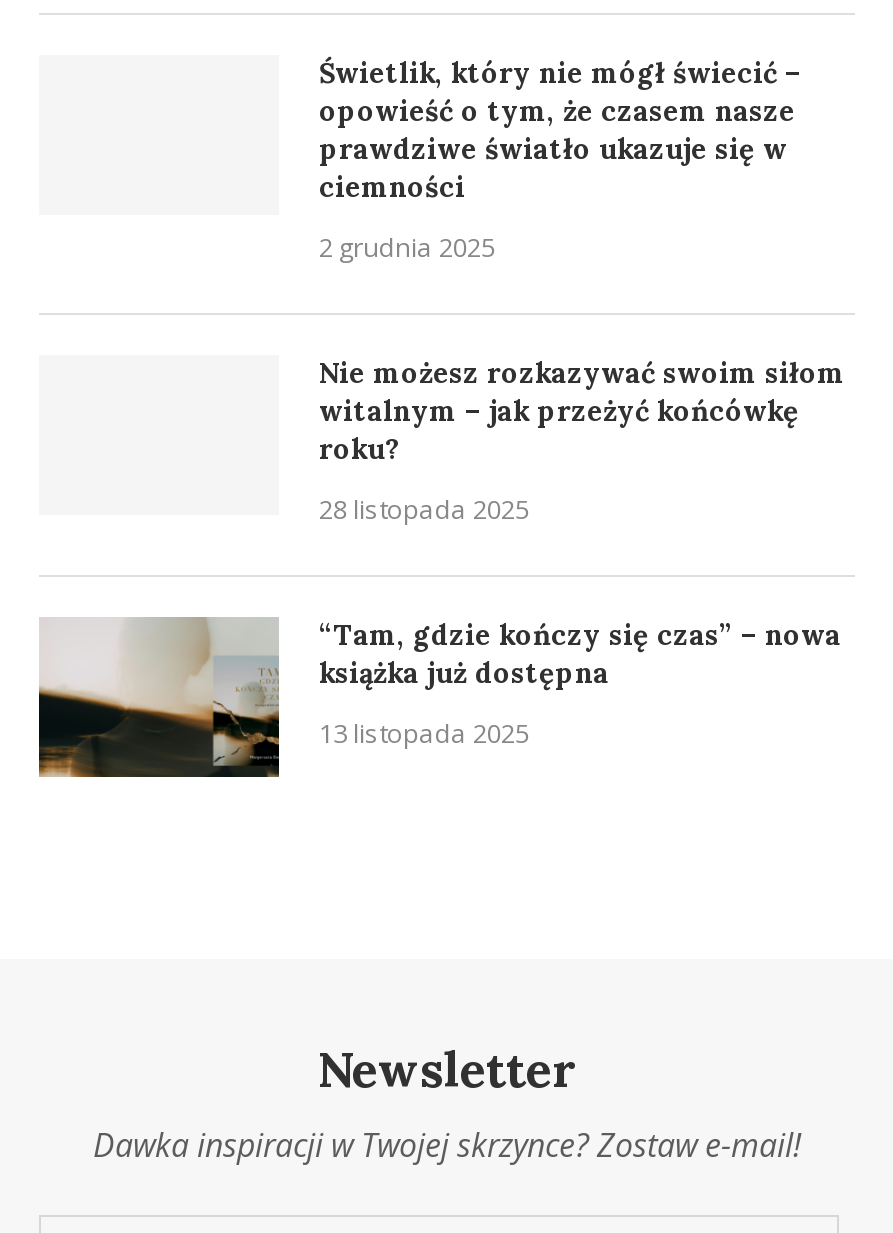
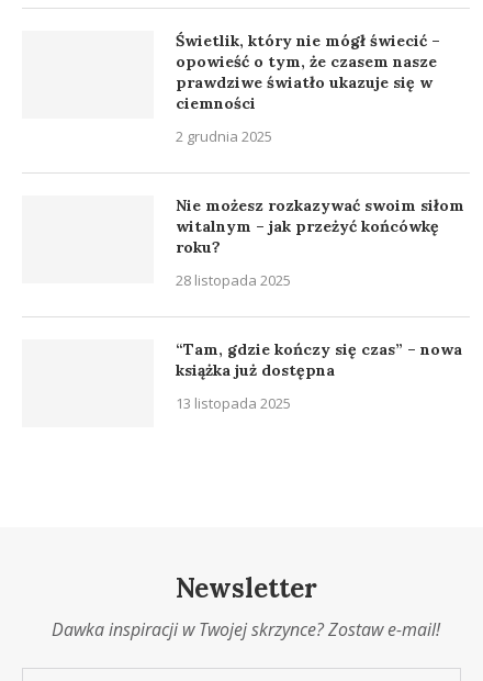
[37,617,281,779] [image] -> none

